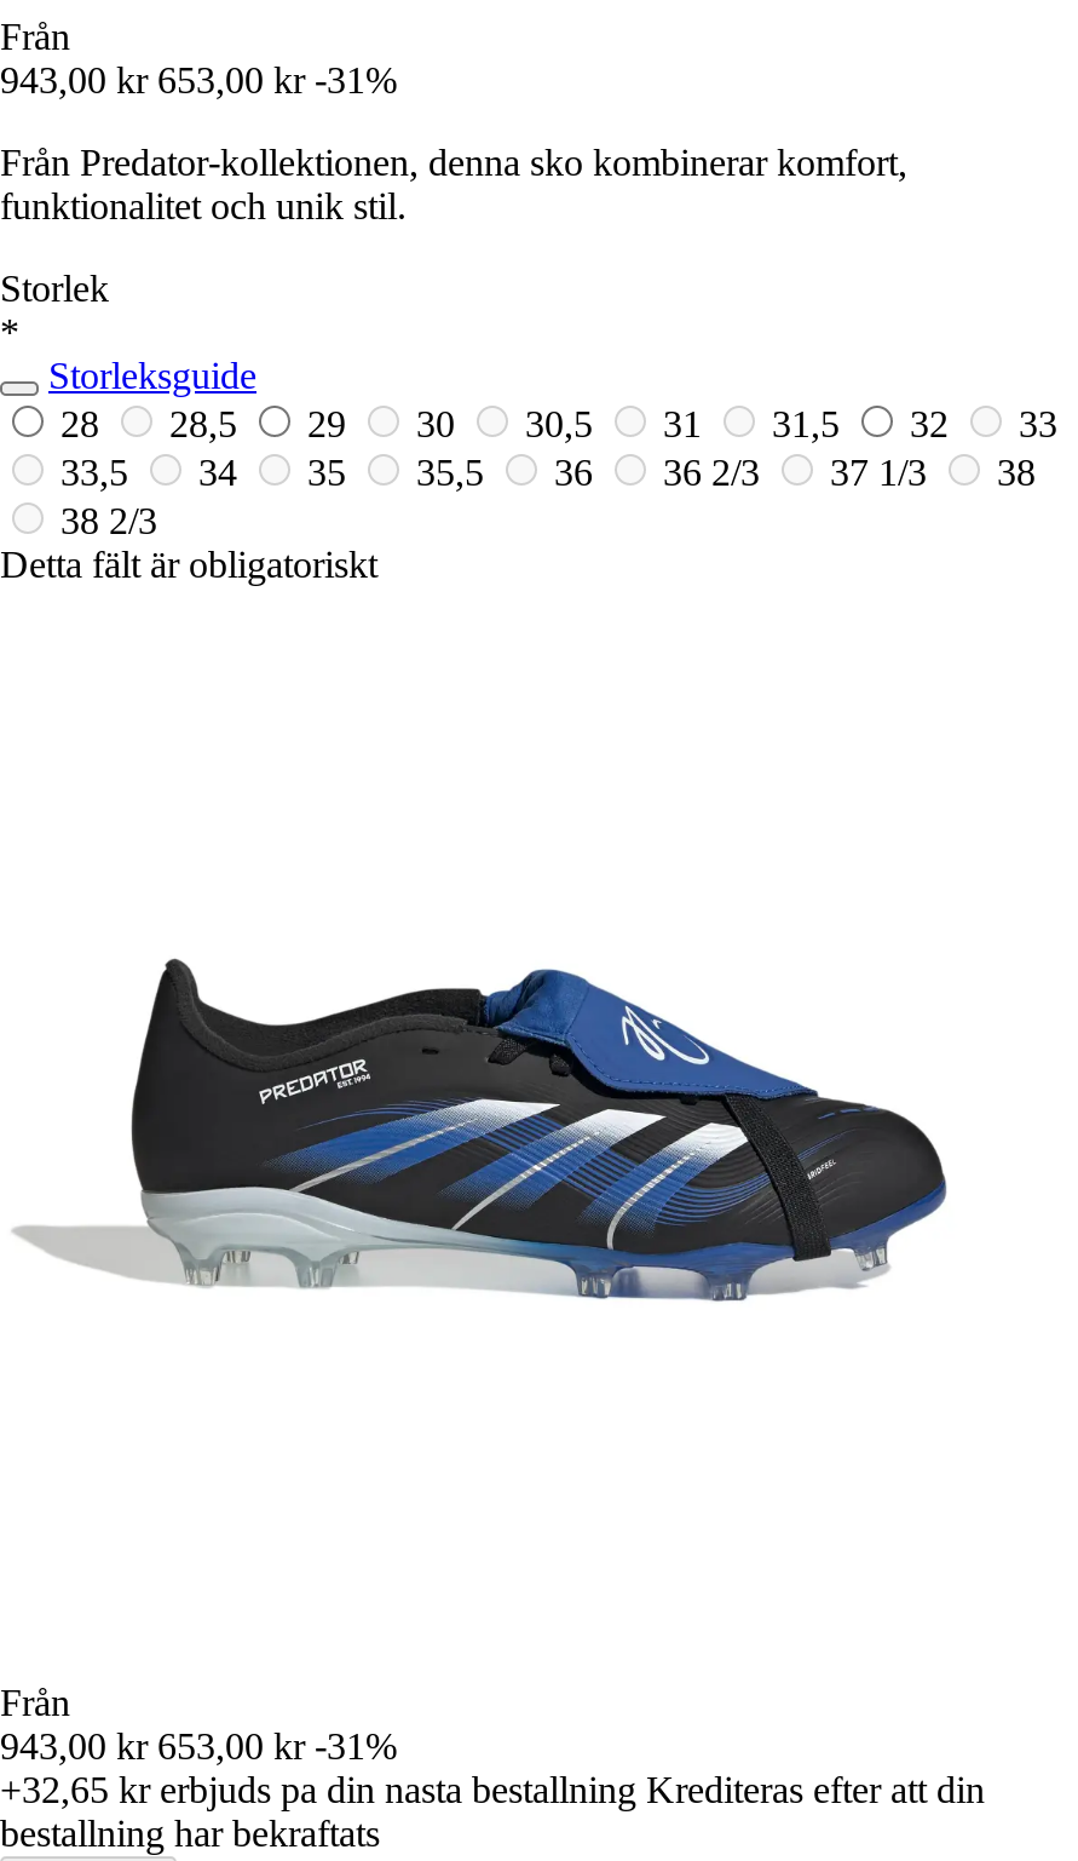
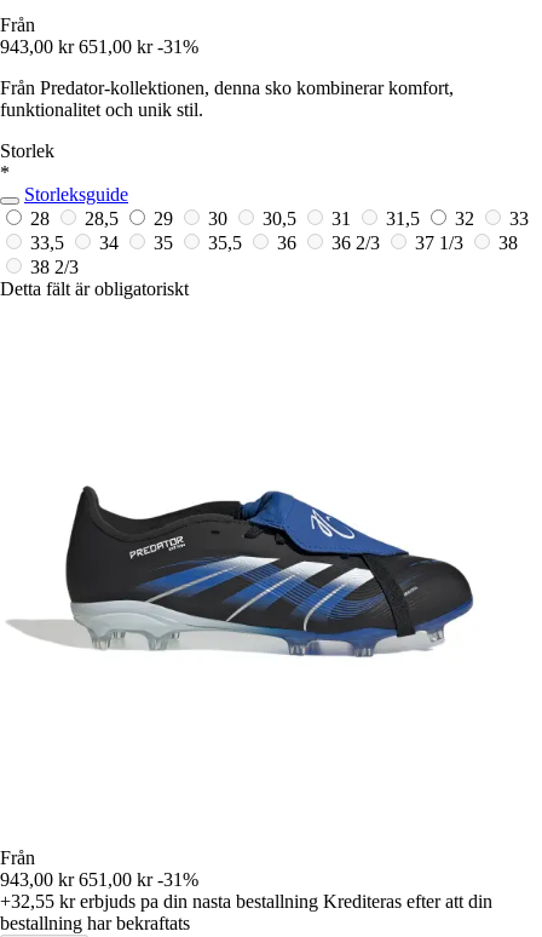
[0,59,397,100] 943,00 kr 653,00 kr -31% -> [0,36,198,57] 943,00 kr 651,00 kr -31%
[0,1725,397,1766] 943,00 kr 653,00 kr -31% -> [0,869,198,890] 943,00 kr 651,00 kr -31%
[0,1768,985,1810] +32,65 kr erbjuds pa din nasta bestallning Krediteras efter att din -> [0,891,492,911] +32,55 kr erbjuds pa din nasta bestallning Krediteras efter att din

